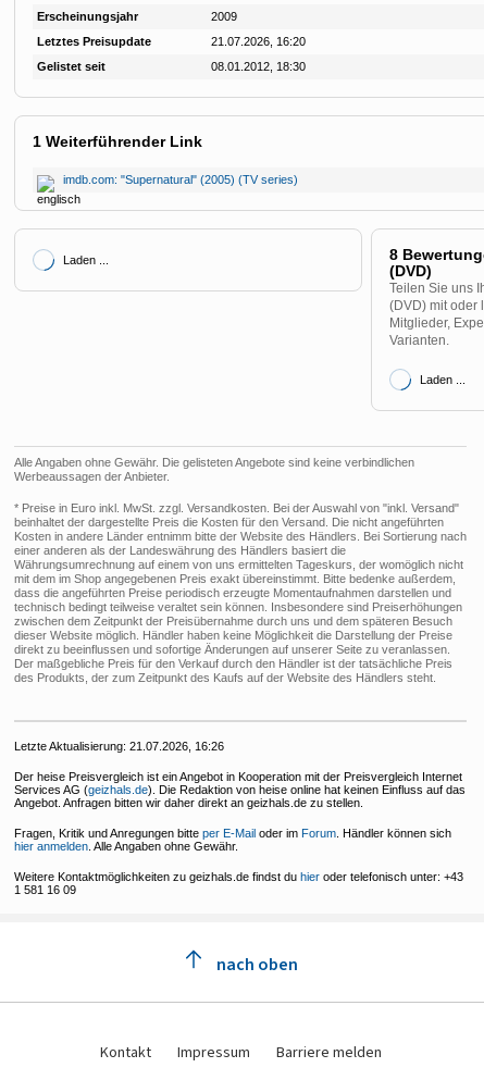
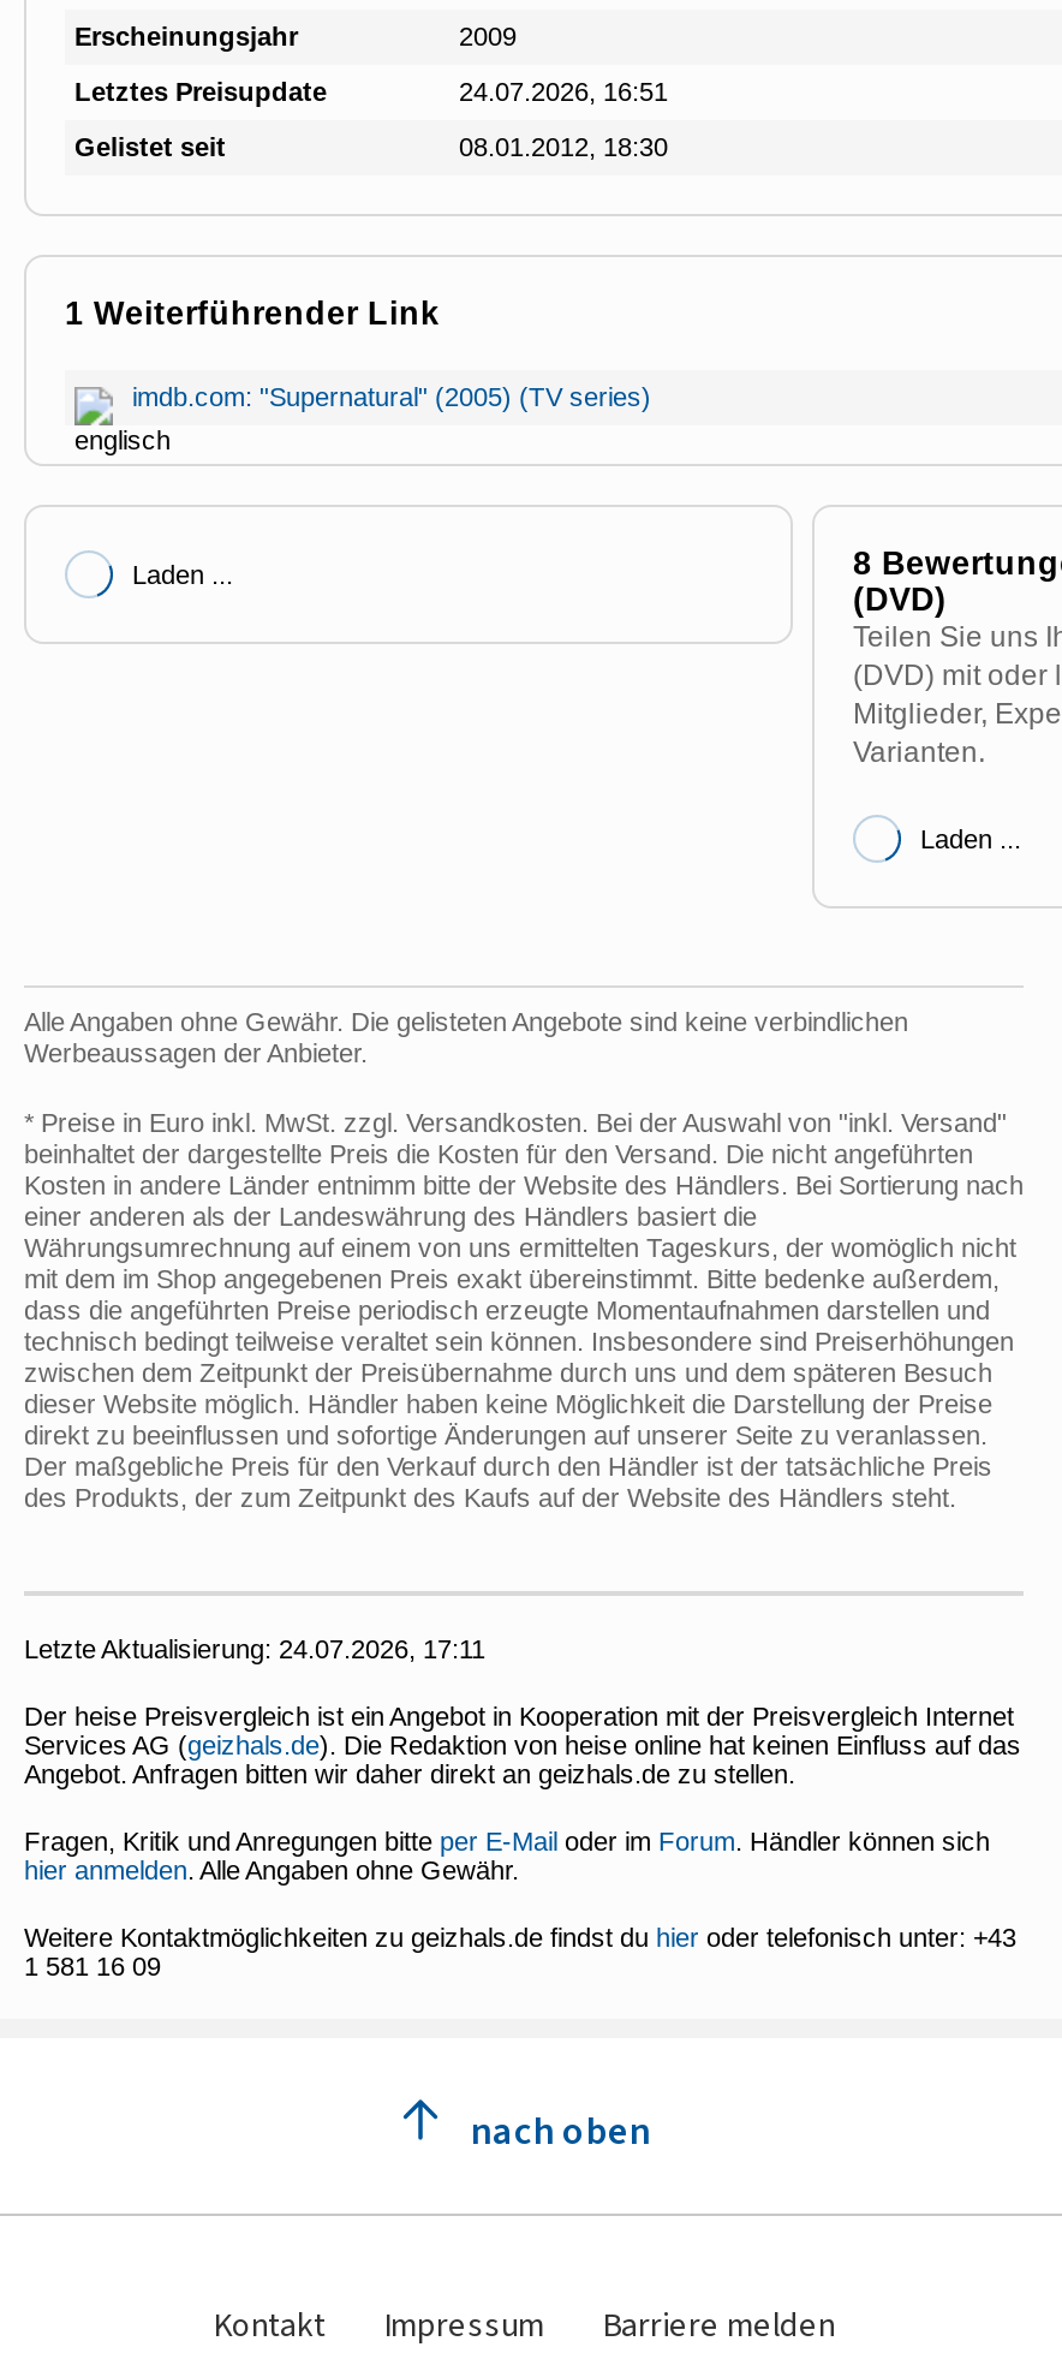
[211,34,306,48] 21.07.2026, 16:20 -> [459,76,668,105] 24.07.2026, 16:51
[14,739,224,752] Letzte Aktualisierung: 21.07.2026, 16:26 -> [24,1634,485,1663] Letzte Aktualisierung: 24.07.2026, 17:11

